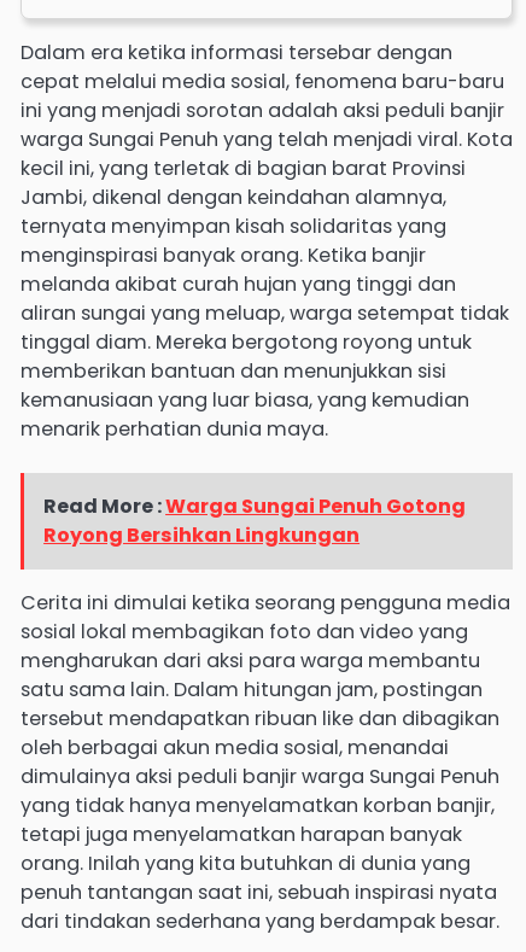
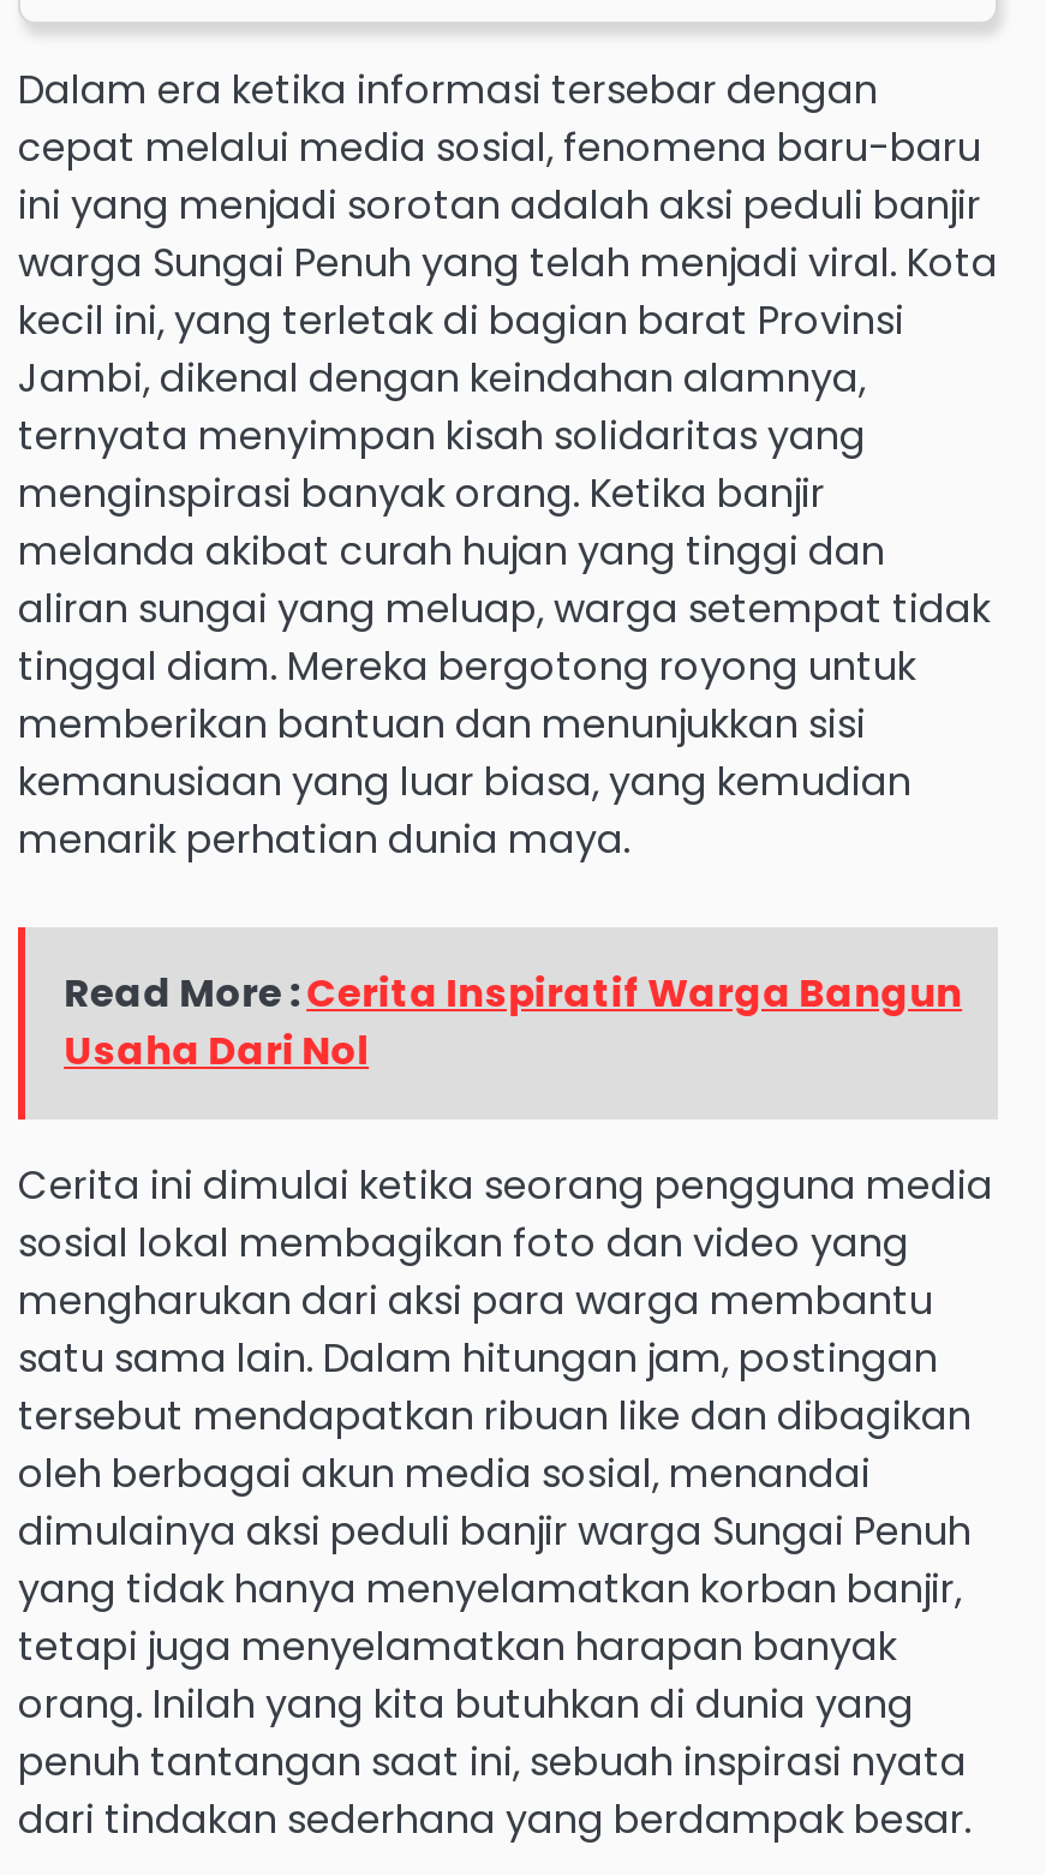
[44,492,466,549] Read More :Warga Sungai Penuh Gotong | Royong Bersihkan Lingkungan -> [64,965,962,1078] Read More :Cerita Inspiratif Warga Bangun | Usaha Dari Nol

